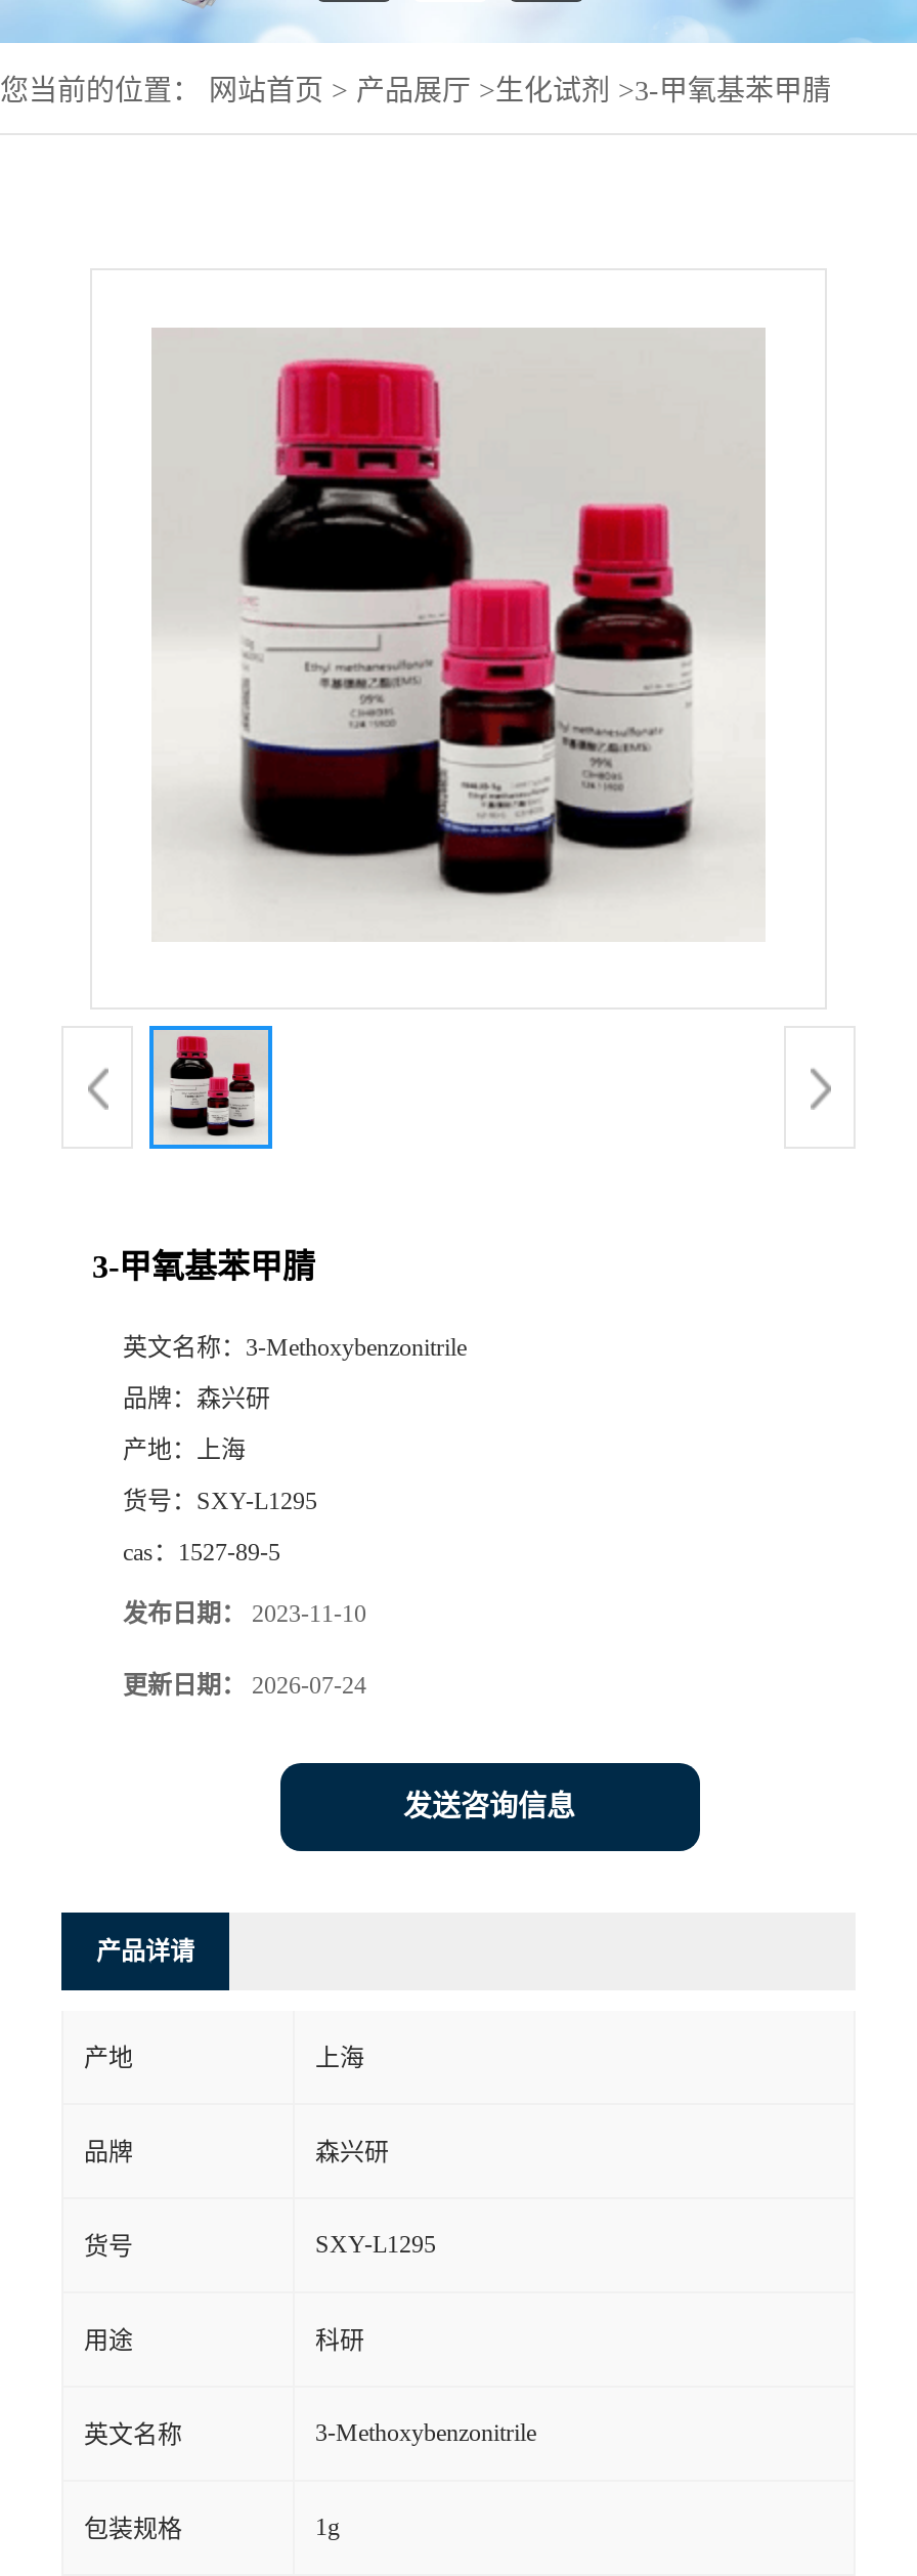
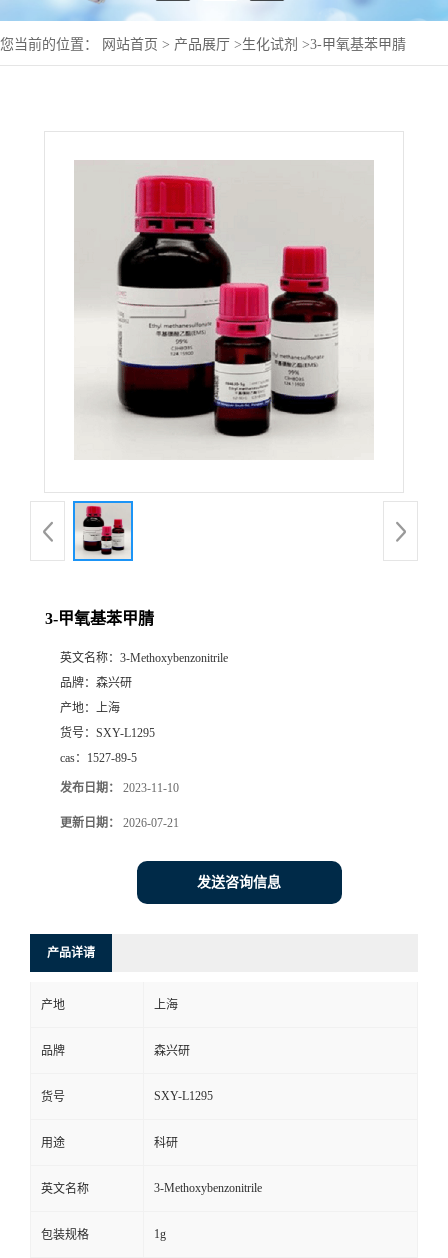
[123,1671,366,1700] 更新日期：2026-07-24 -> [60,816,179,830] 更新日期：2026-07-21

